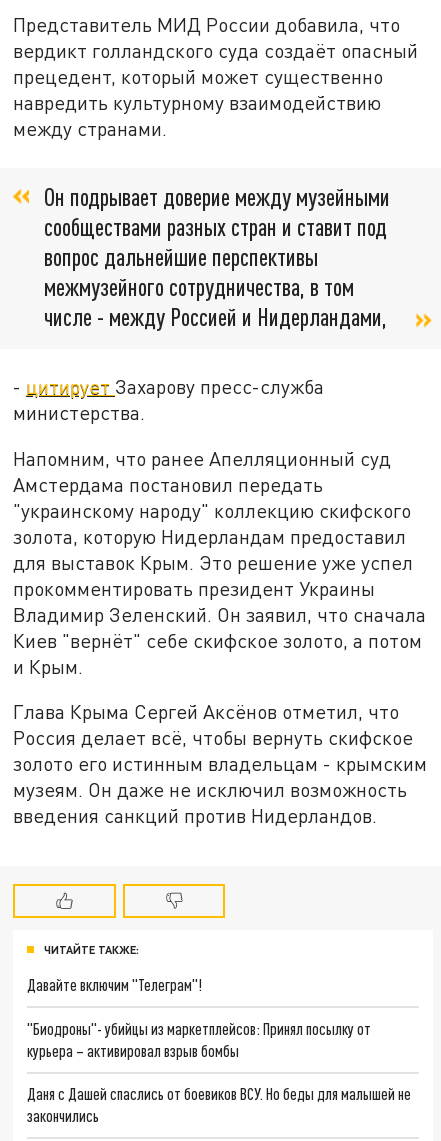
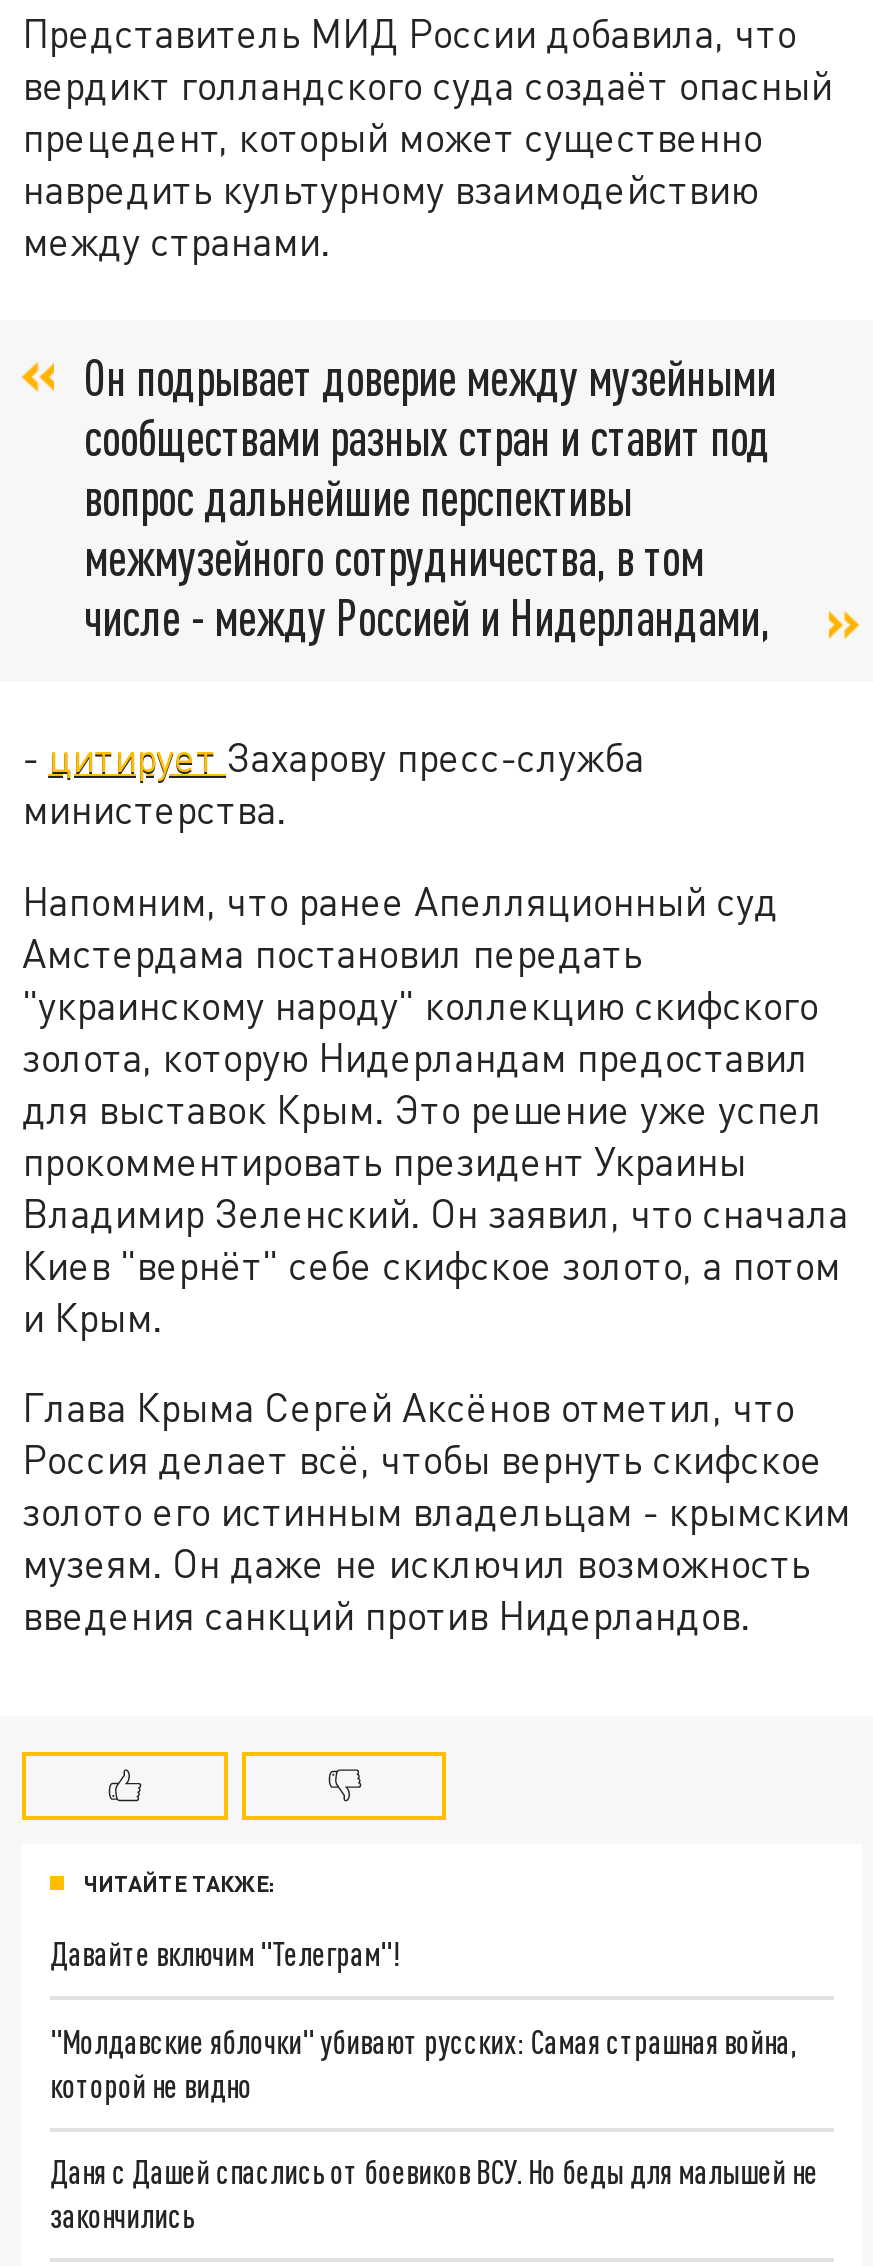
[27,1019,371,1060] "Биодроны"- убийцы из маркетплейсов: Принял посылку от | курьера – активировал взрыв бомбы -> [50,2022,796,2104] "Молдавские яблочки" убивают русских: Самая страшная война, | которой не видно

